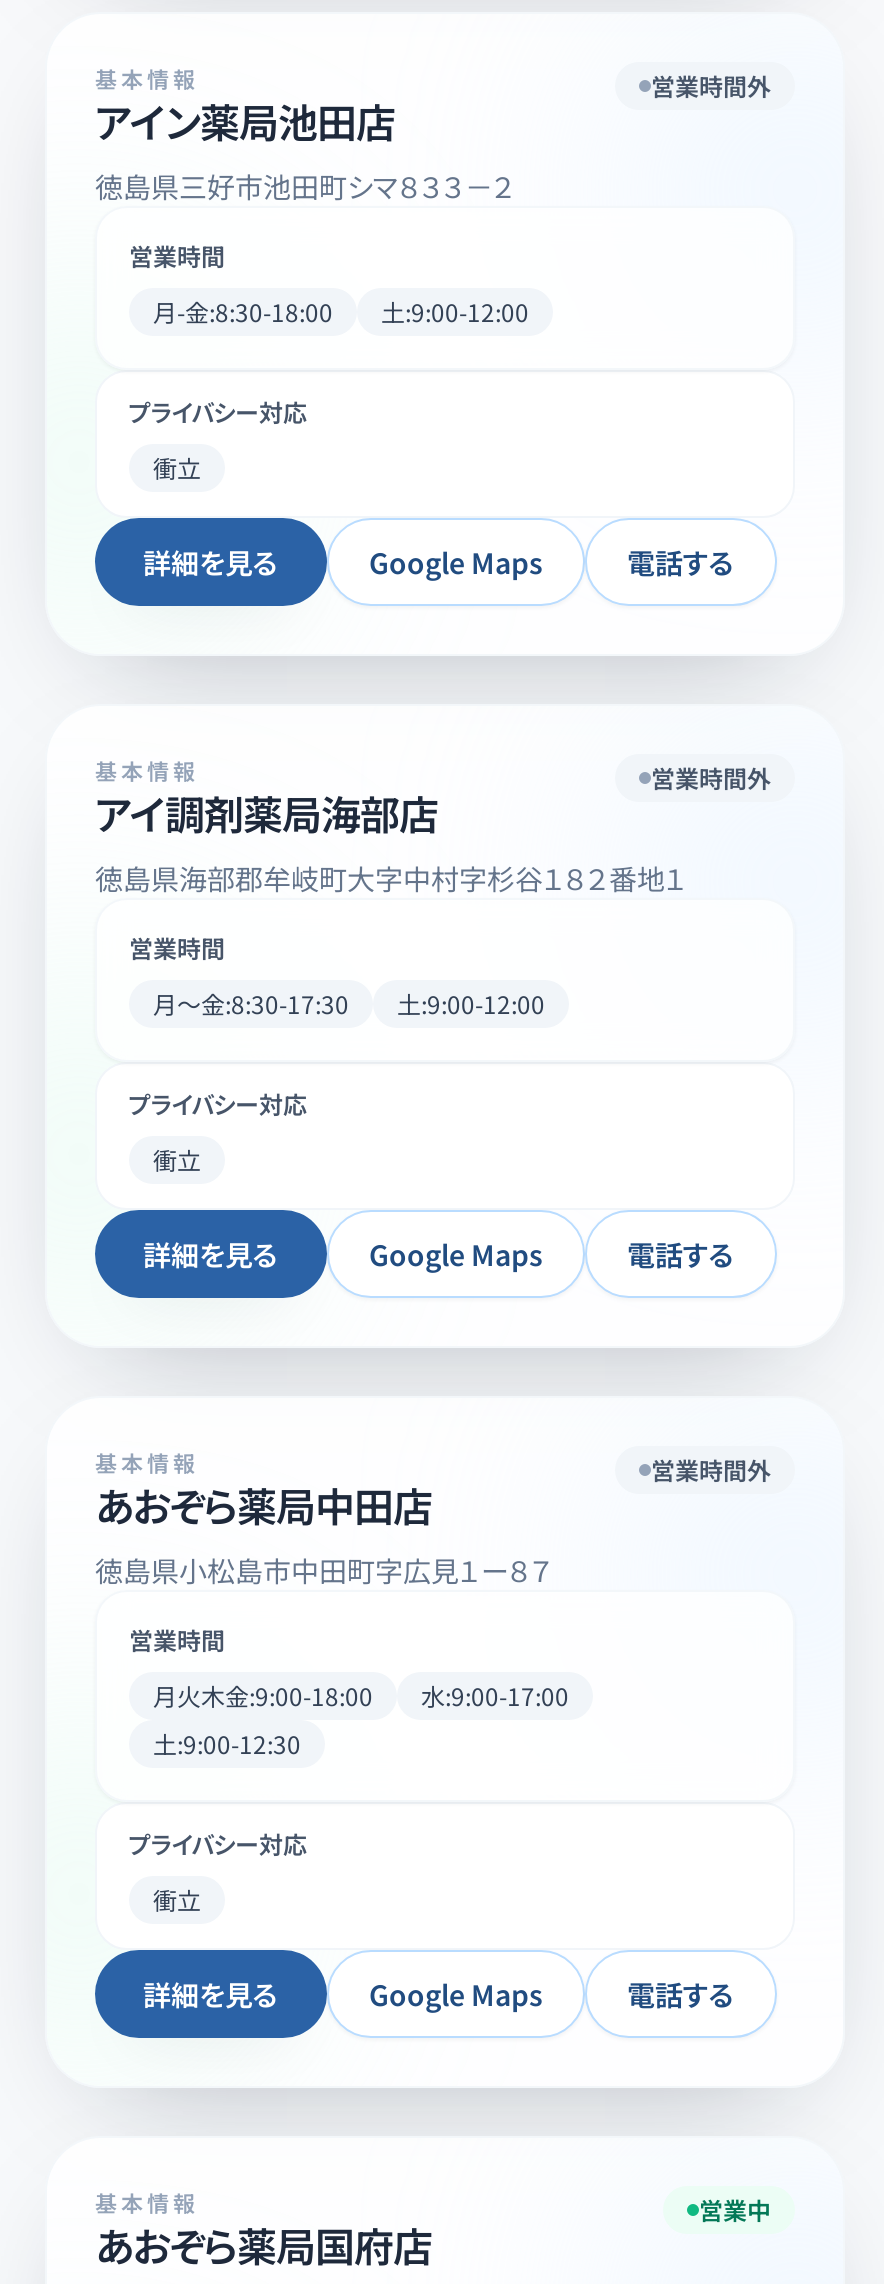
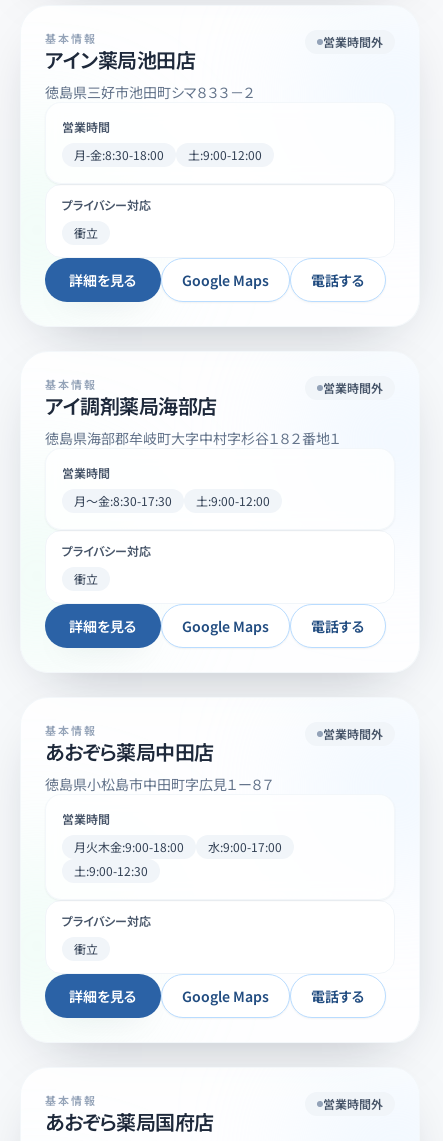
[699,2192,771,2226] 営業中 -> [323,1095,383,1112] 営業時間外

